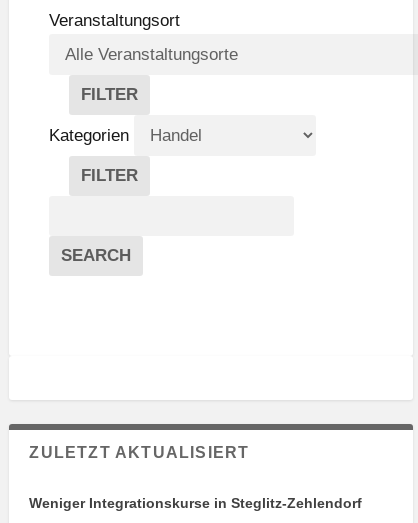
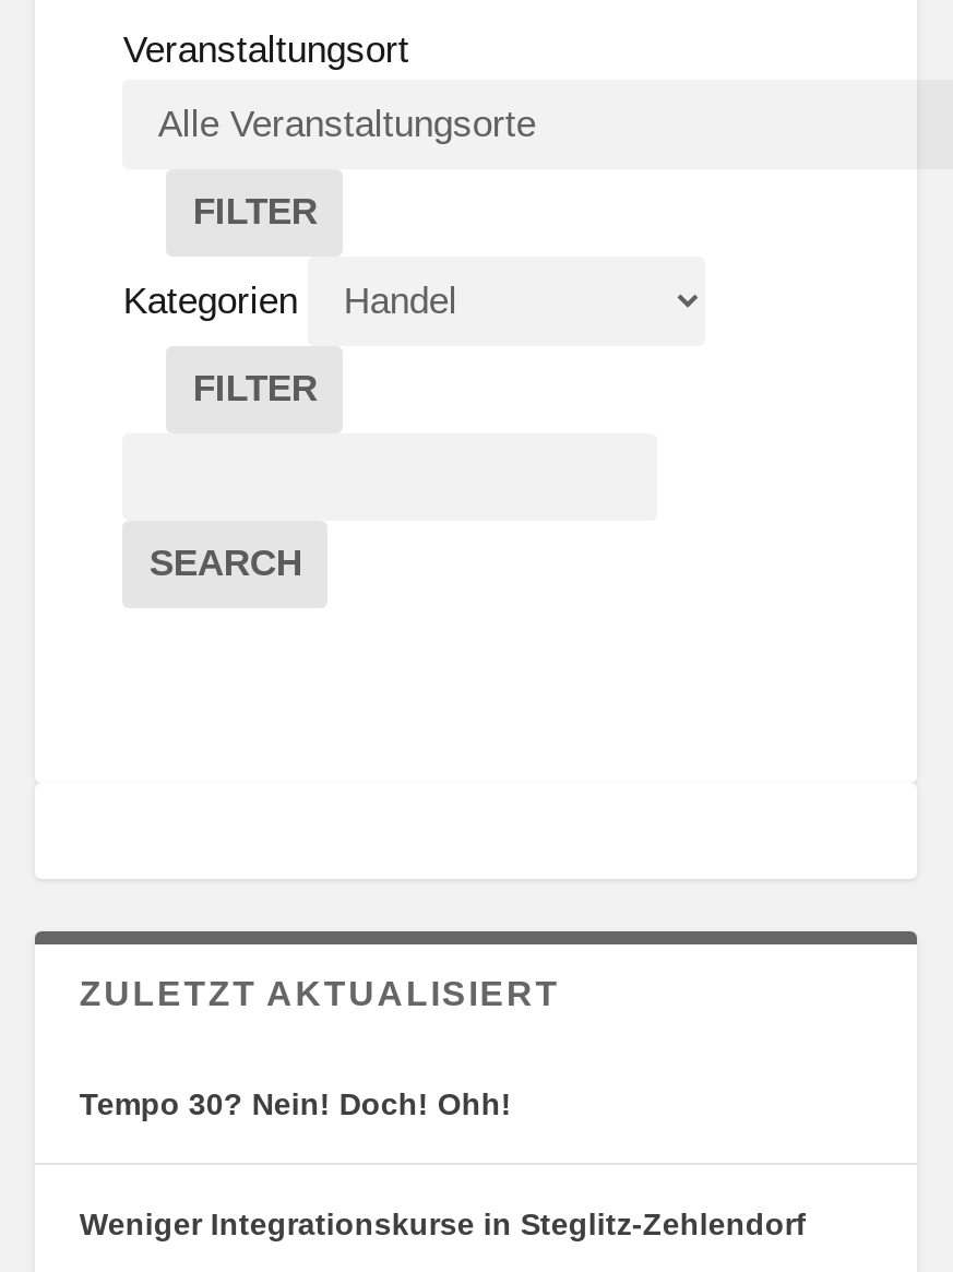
none -> [79,1085,512,1120] Tempo 30? Nein! Doch! Ohh!

